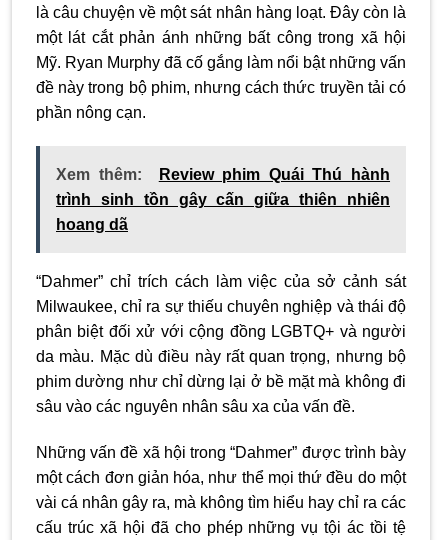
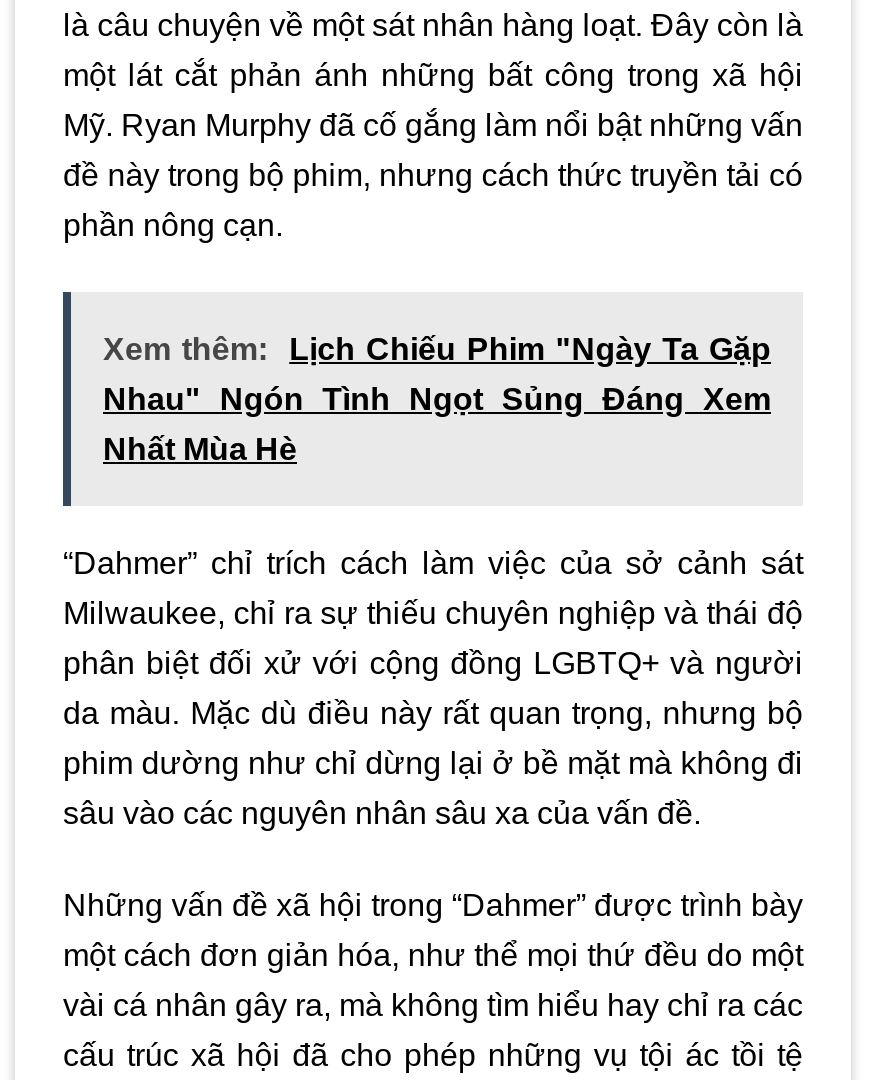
[159,166,390,183] Review phim Quái Thú hành -> [289,332,771,366] Lịch Chiếu Phim "Ngày Ta Gặp
[56,191,390,208] trình sinh tồn gây cấn giữa thiên nhiên -> [103,382,771,416] Nhau" Ngón Tình Ngọt Sủng Đáng Xem
[56,216,128,233] hoang dã -> [103,432,297,466] Nhất Mùa Hè

